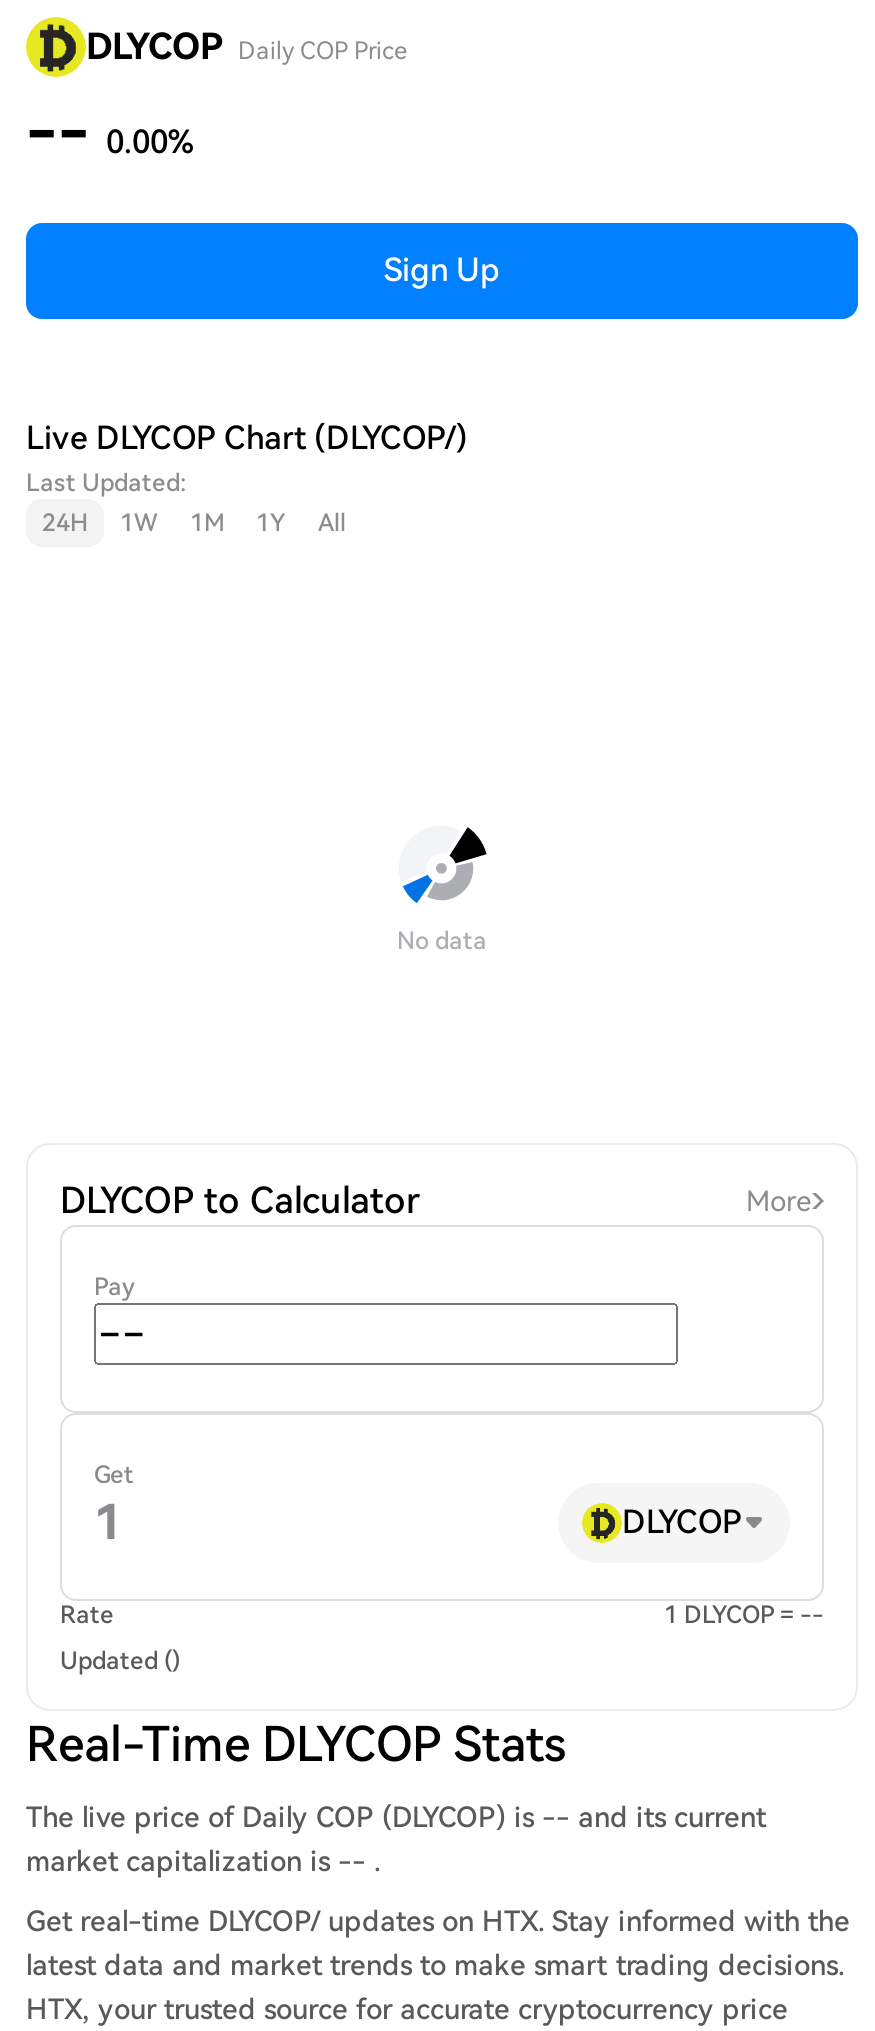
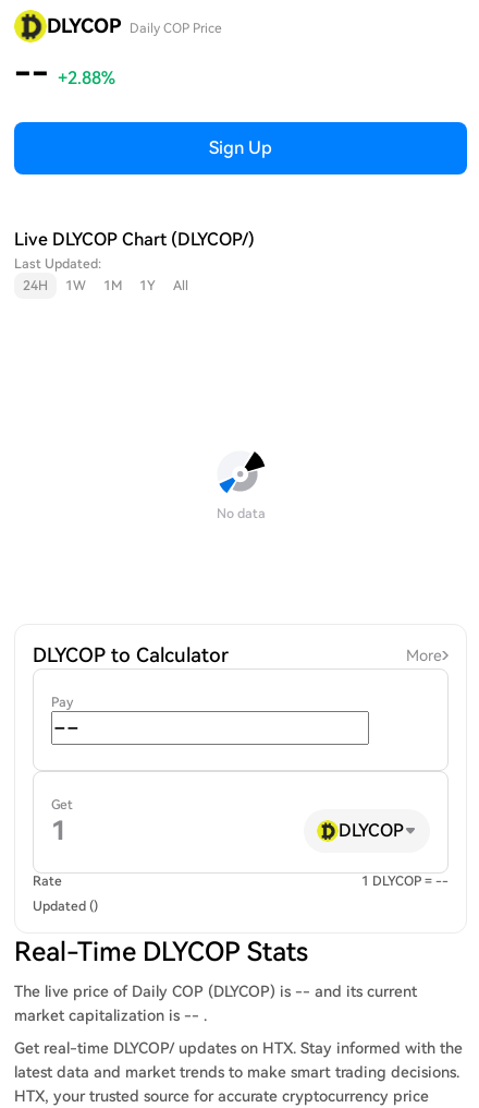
[26,93,194,169] -- 0.00% -> [14,51,115,93] -- +2.88%

